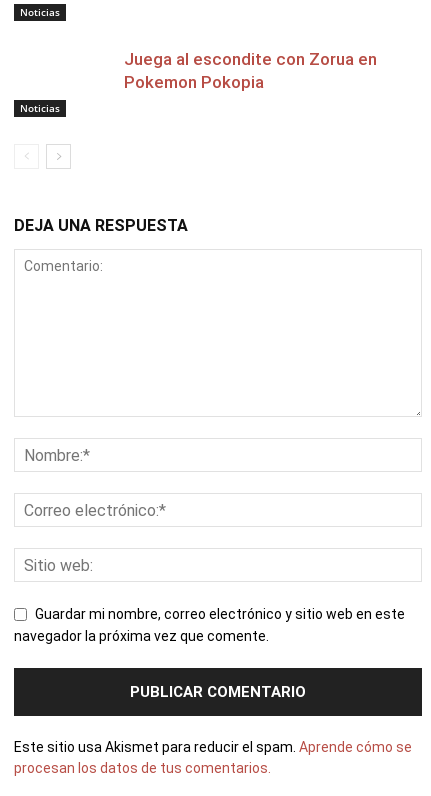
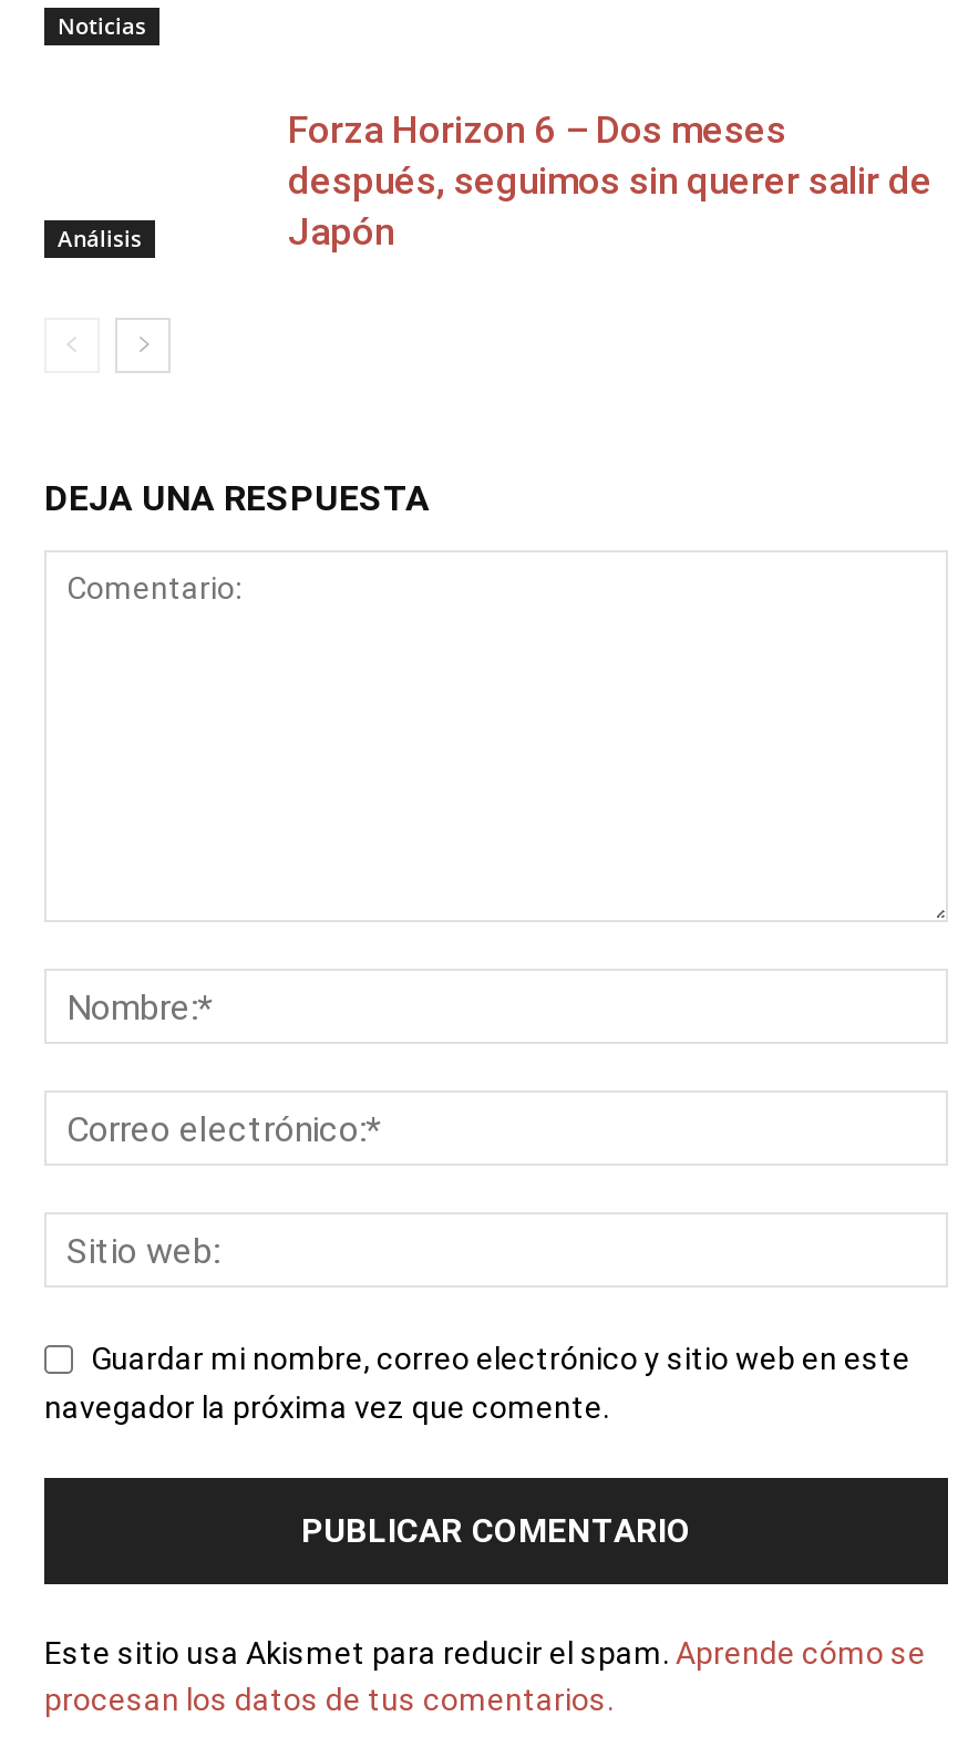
[124,49,377,92] Juega al escondite con Zorua en | Pokemon Pokopia -> [288,107,933,254] Forza Horizon 6 – Dos meses | después, seguimos sin querer salir de | Japón
[20,101,60,115] Noticias -> [58,222,142,253] Análisis

